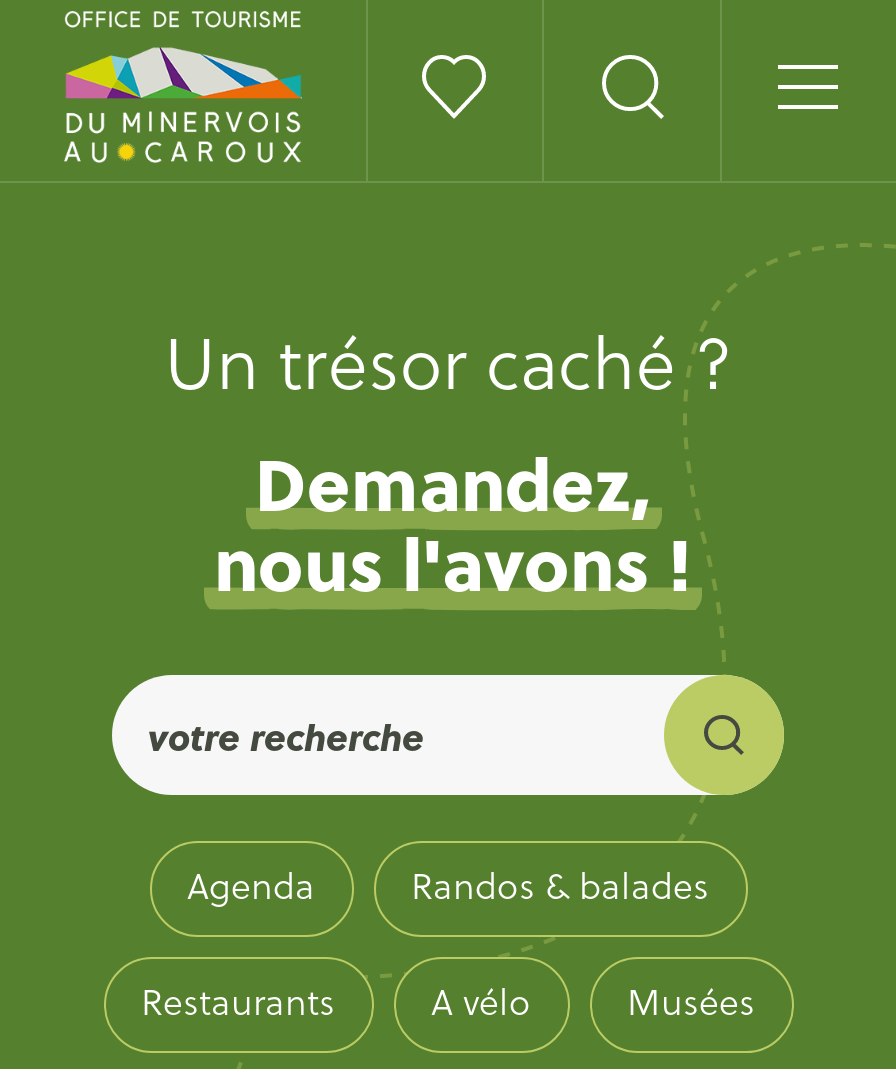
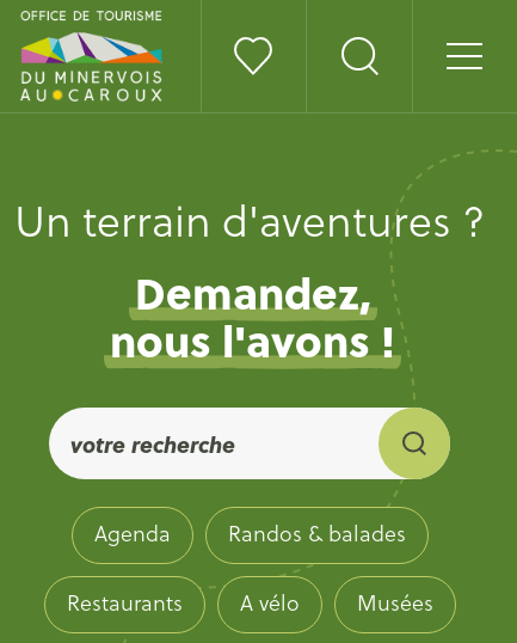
[164,313,732,413] Un trésor caché ? -> [14,191,485,251] Un terrain d'aventures ?

